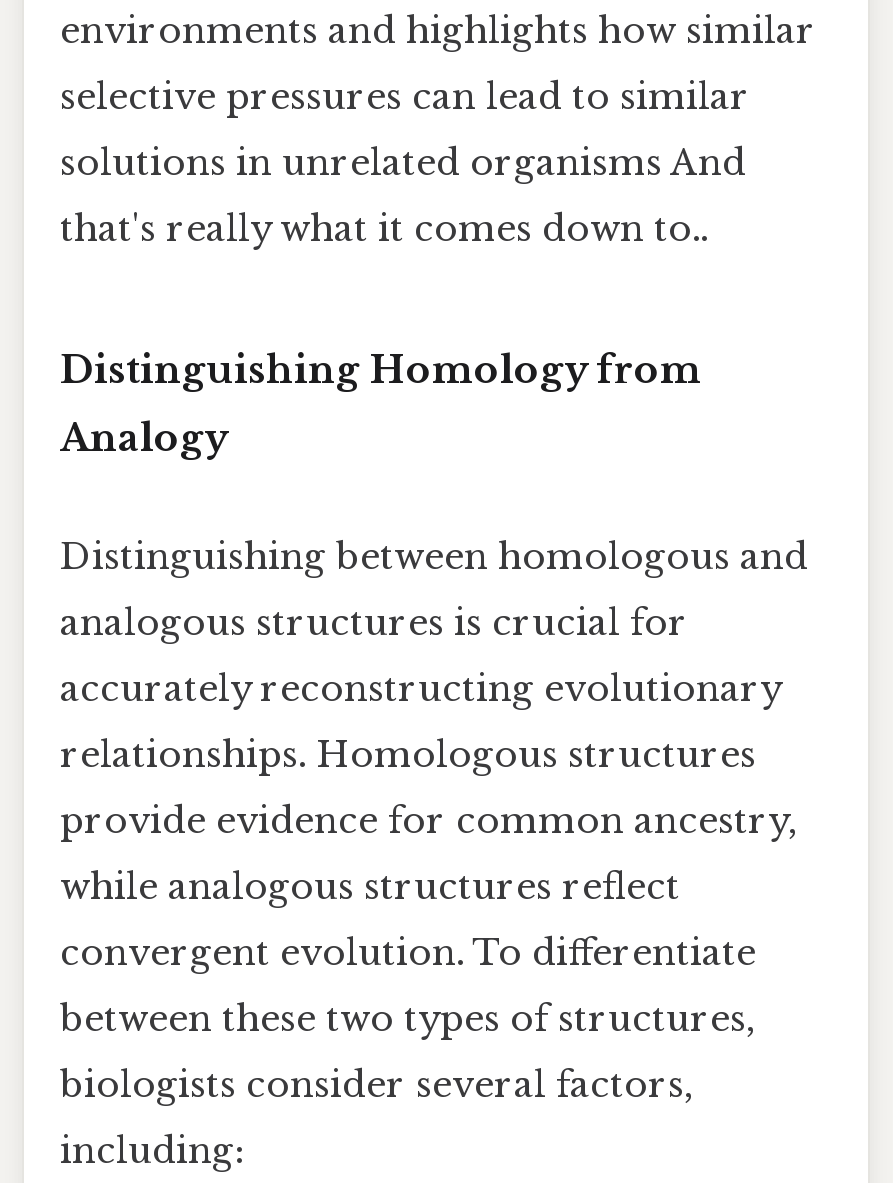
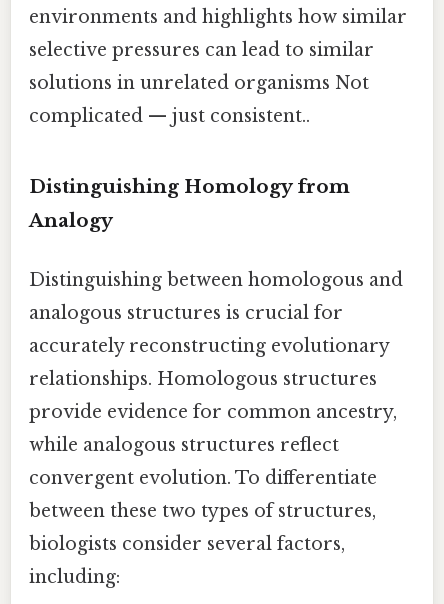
[60,141,746,185] solutions in unrelated organisms And -> [29,72,369,94] solutions in unrelated organisms Not
[60,207,708,251] that's really what it comes down to.. -> [29,105,310,127] complicated — just consistent..

